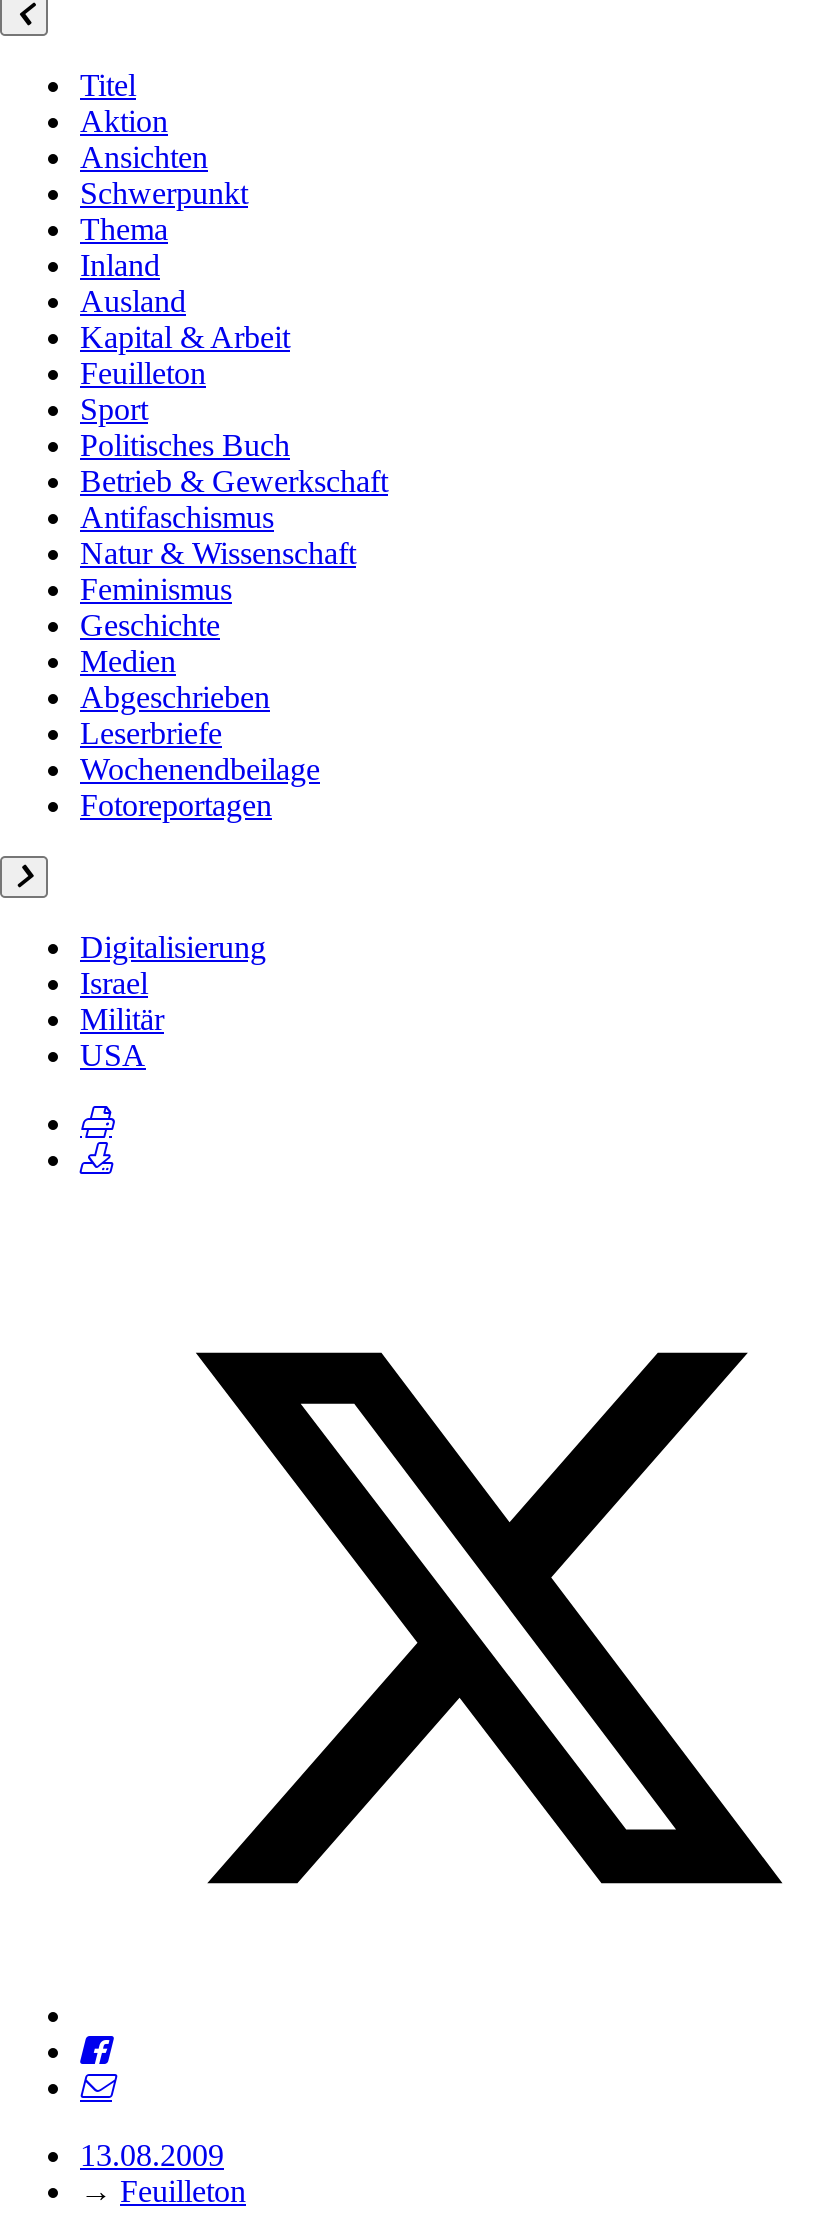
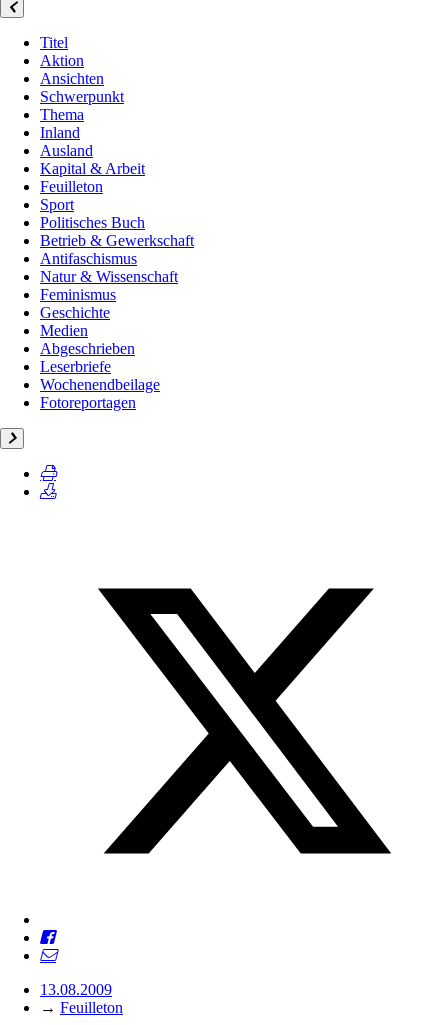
[80,930,266,1072] Digitalisierung | Israel | Militär | USA -> none

